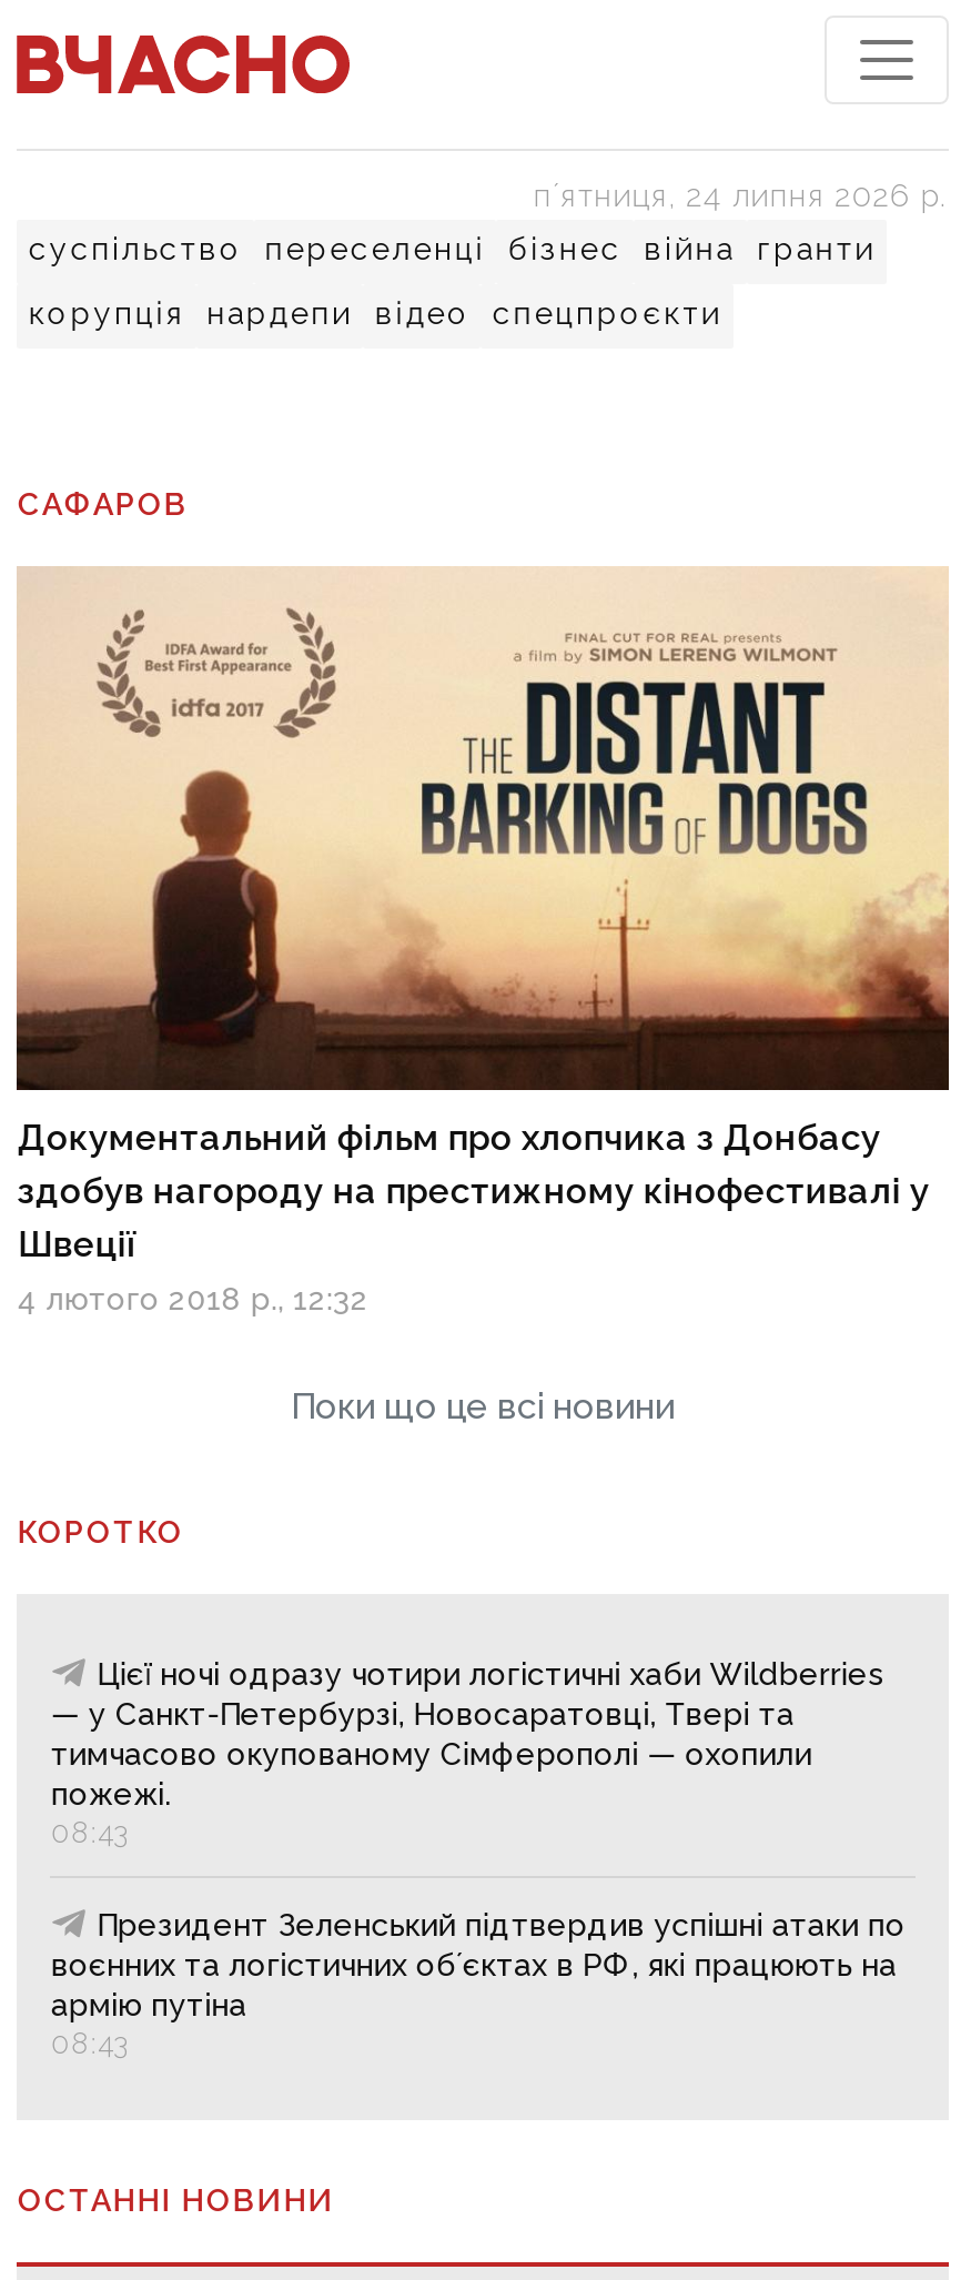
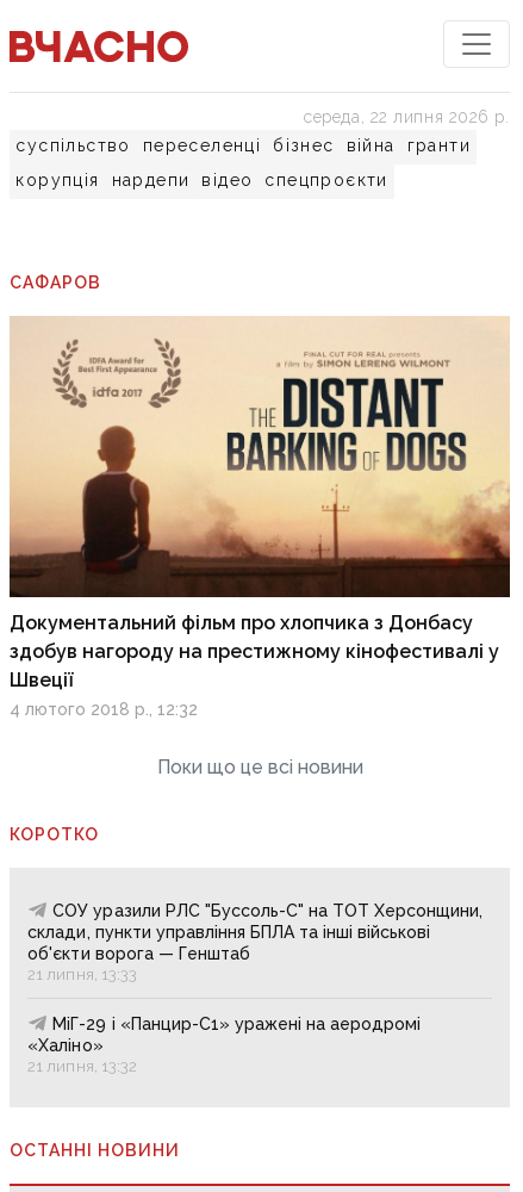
[534,178,948,213] пʼятниця, 24 липня 2026 р. -> [304,107,509,126] середа, 22 липня 2026 р.
[51,1655,883,1849] Цієї ночі одразу чотири логістичні хаби Wildberries | — у Санкт-Петербурзі, Новосаратовці, Твері та | тимчасово окупованому Сімферополі — охопили | пожежі. | 08:43 -> [28,901,483,983] СОУ уразили РЛС "Буссоль-С" на ТОТ Херсонщини, | склади, пункти управління БПЛА та інші військові | об'єкти ворога — Генштаб | 21 липня, 13:33
[51,1906,905,2059] Президент Зеленський підтвердив успішні атаки по | воєнних та логістичних обʼєктах в РФ, які працюють на | армію путіна | 08:43 -> [28,1014,421,1075] МіГ-29 і «Панцир-С1» уражені на аеродромі | «Халіно» | 21 липня, 13:32

